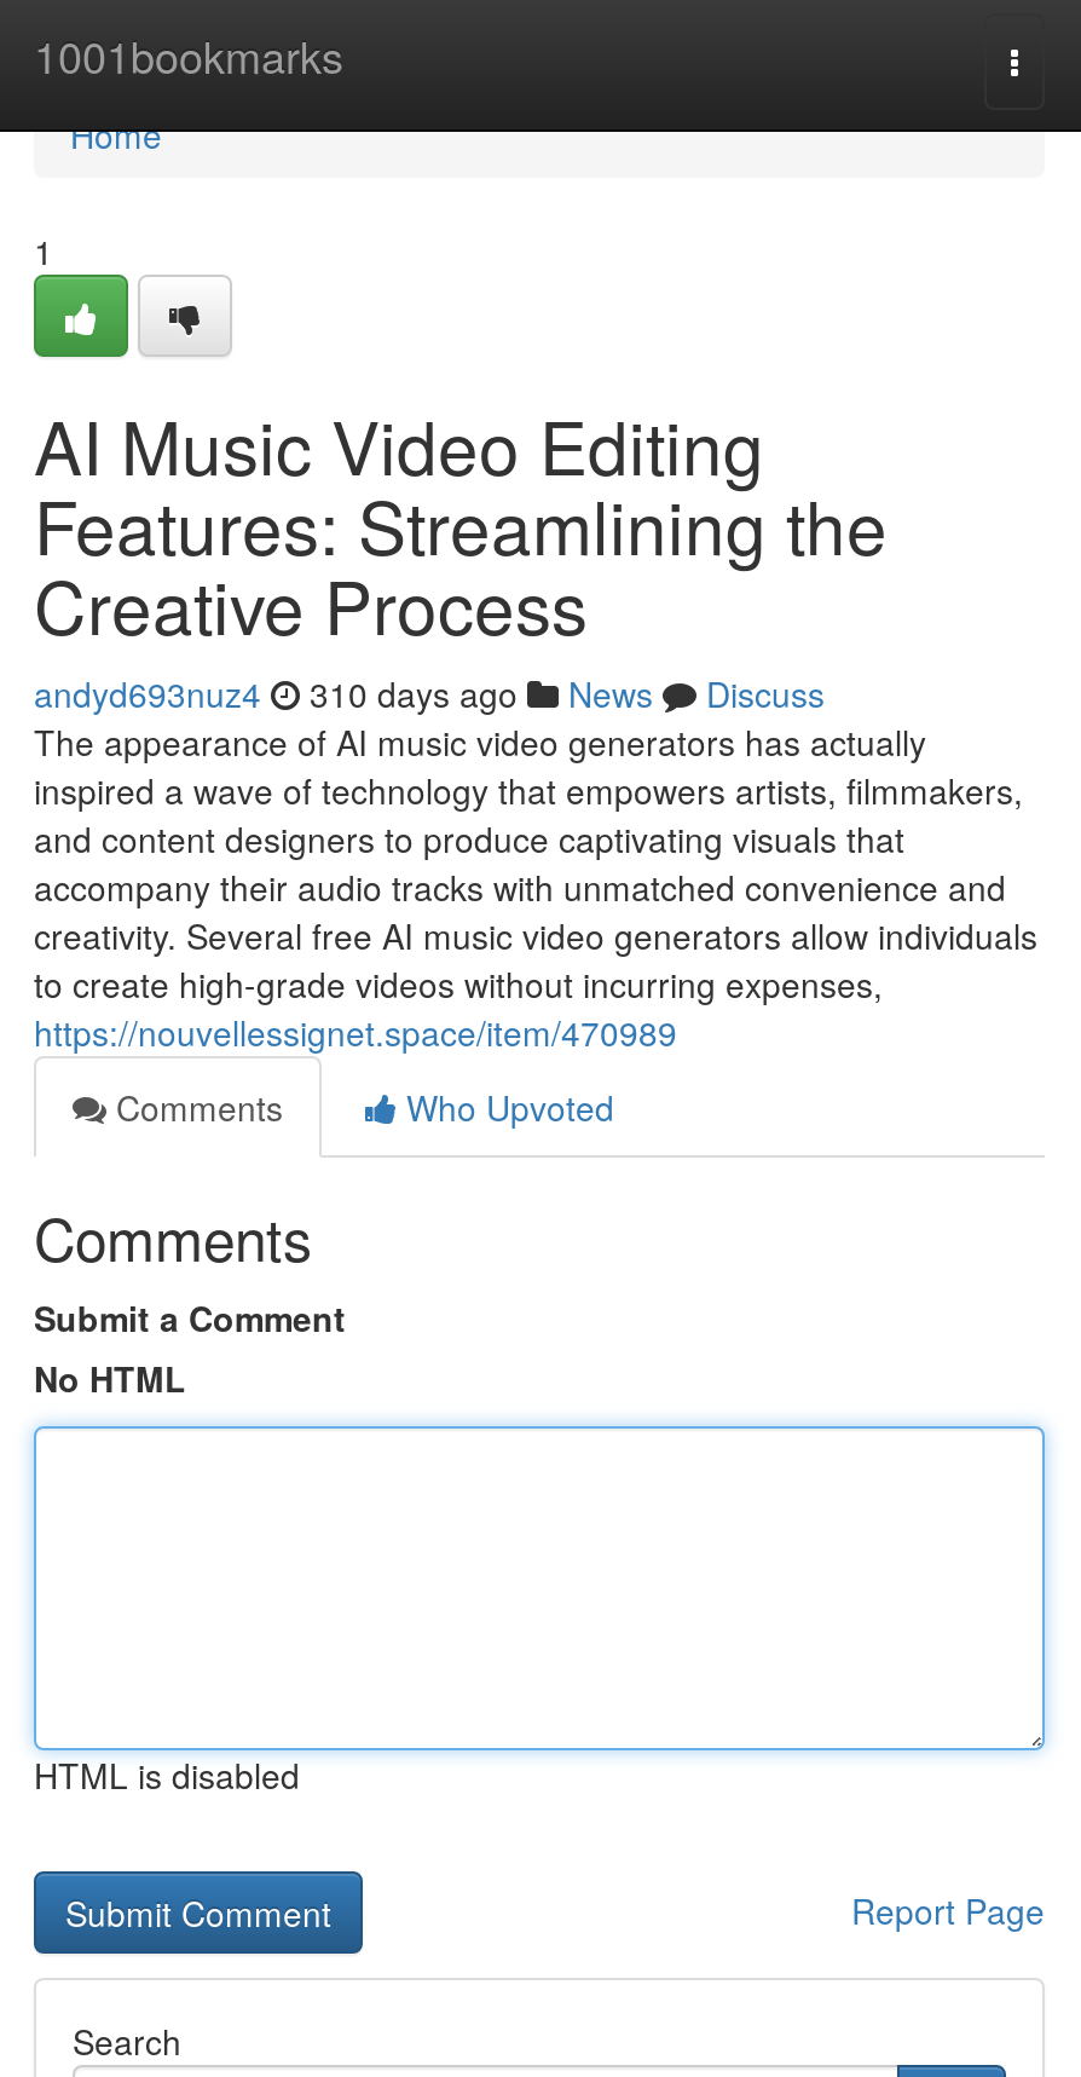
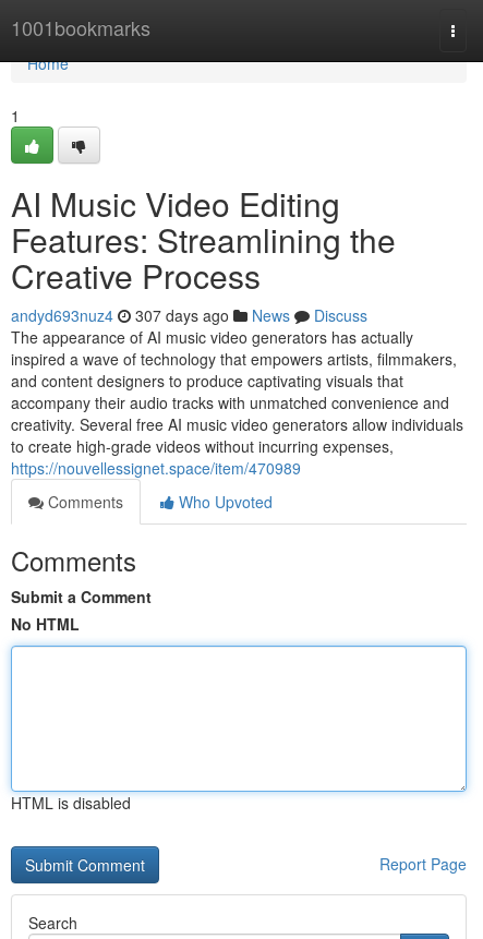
[34,669,825,717] andyd693nuz4 310 days ago News Discuss -> [11,304,367,326] andyd693nuz4 307 days ago News Discuss

